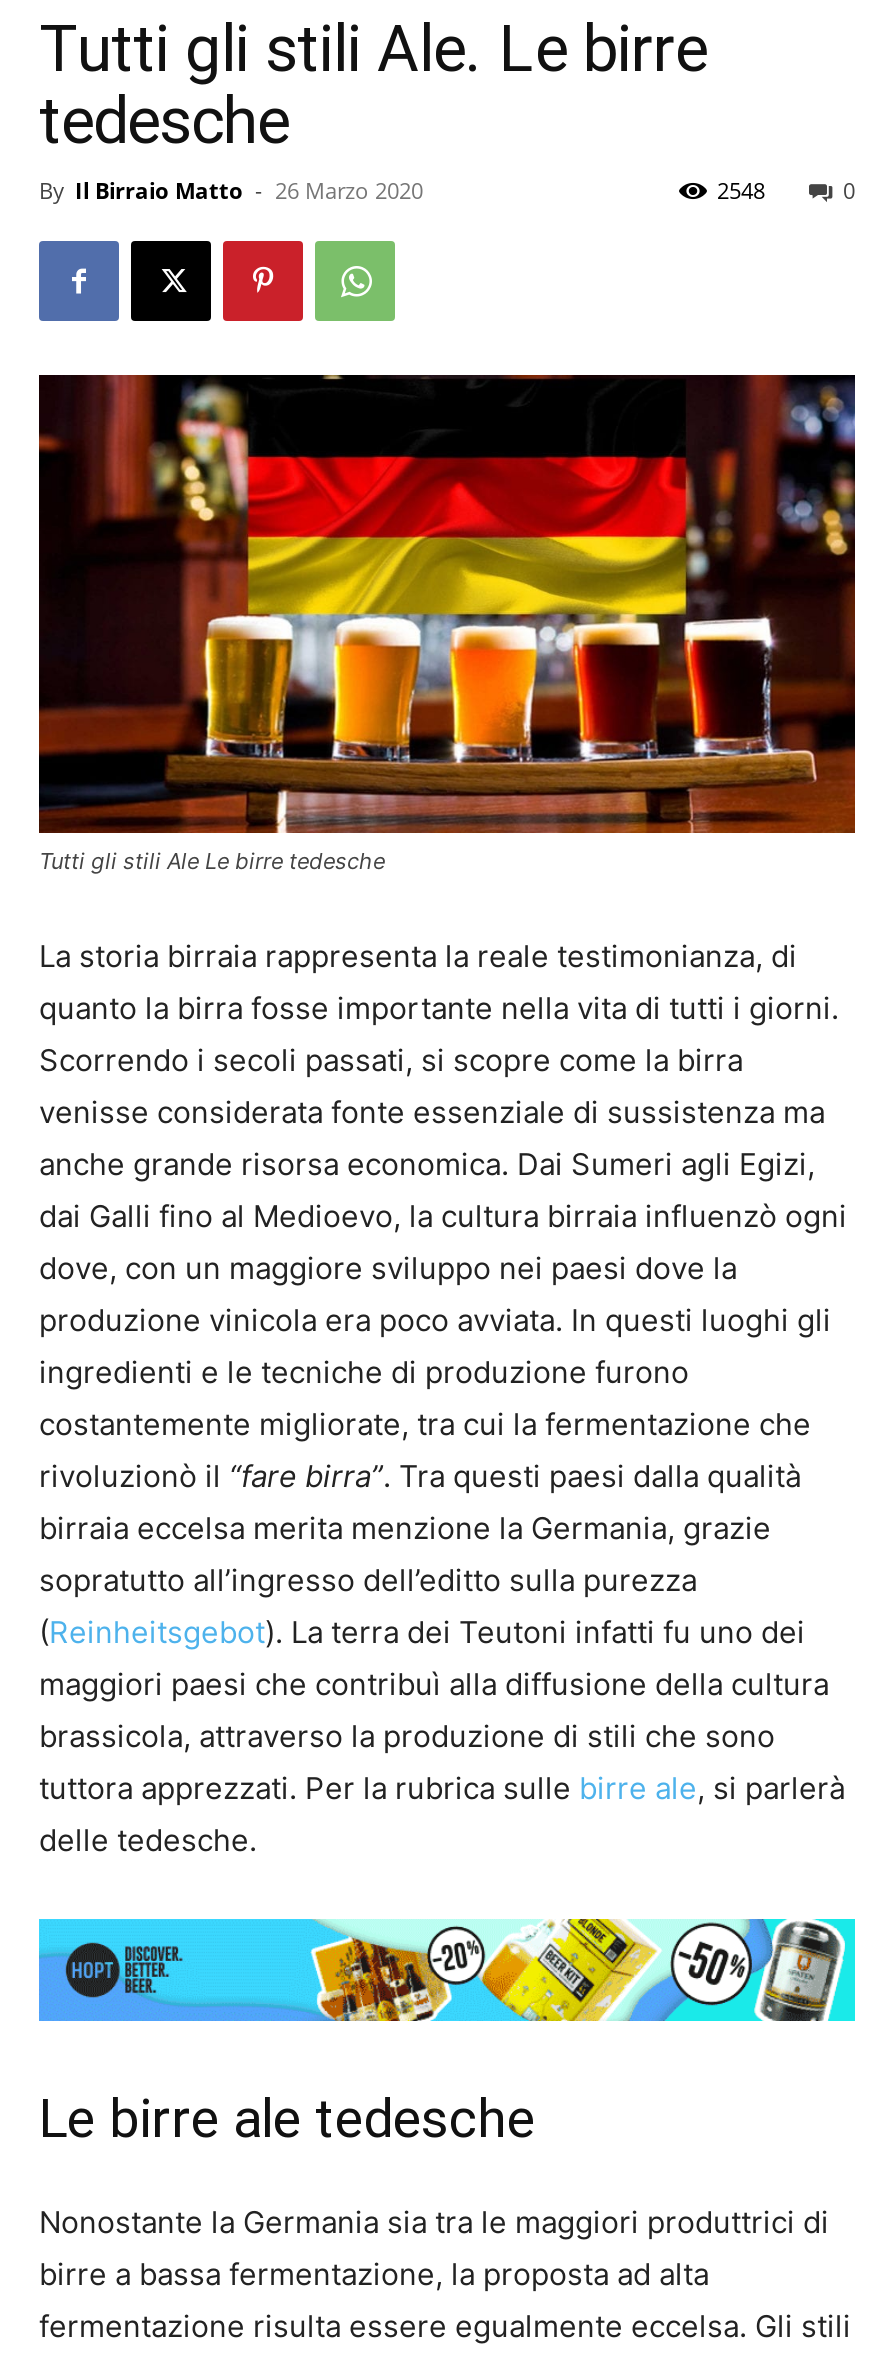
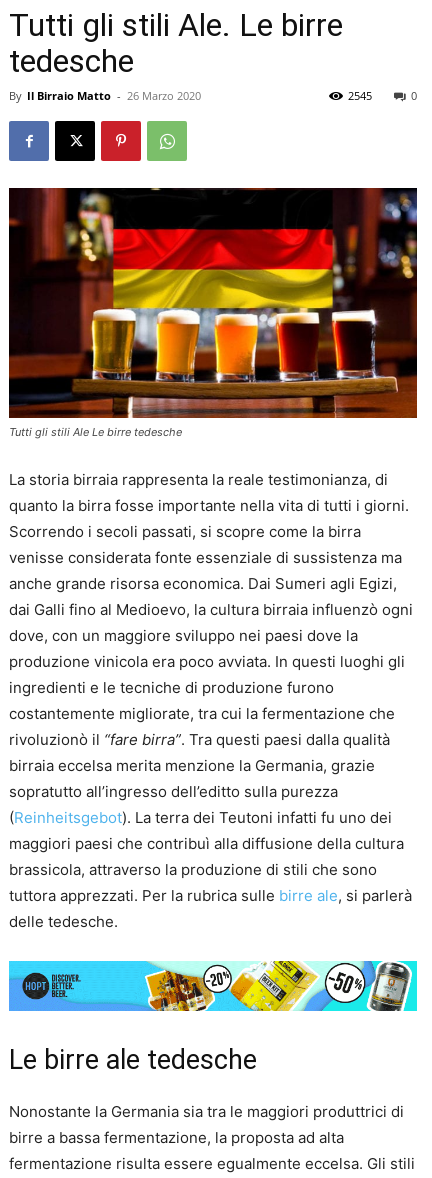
[717,175,765,205] 2548 -> [348,88,372,103] 2545

